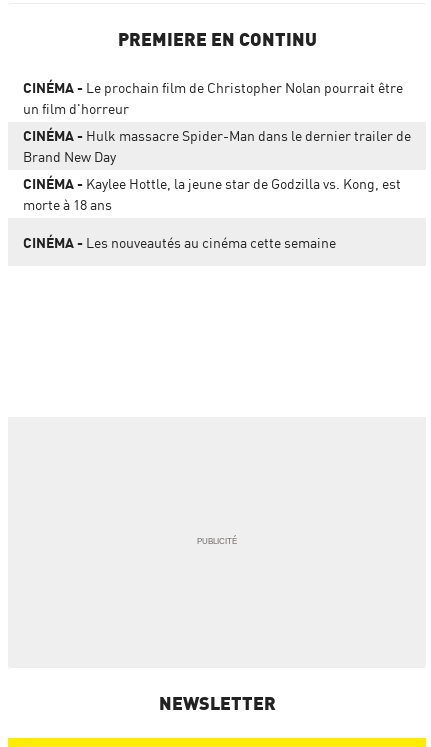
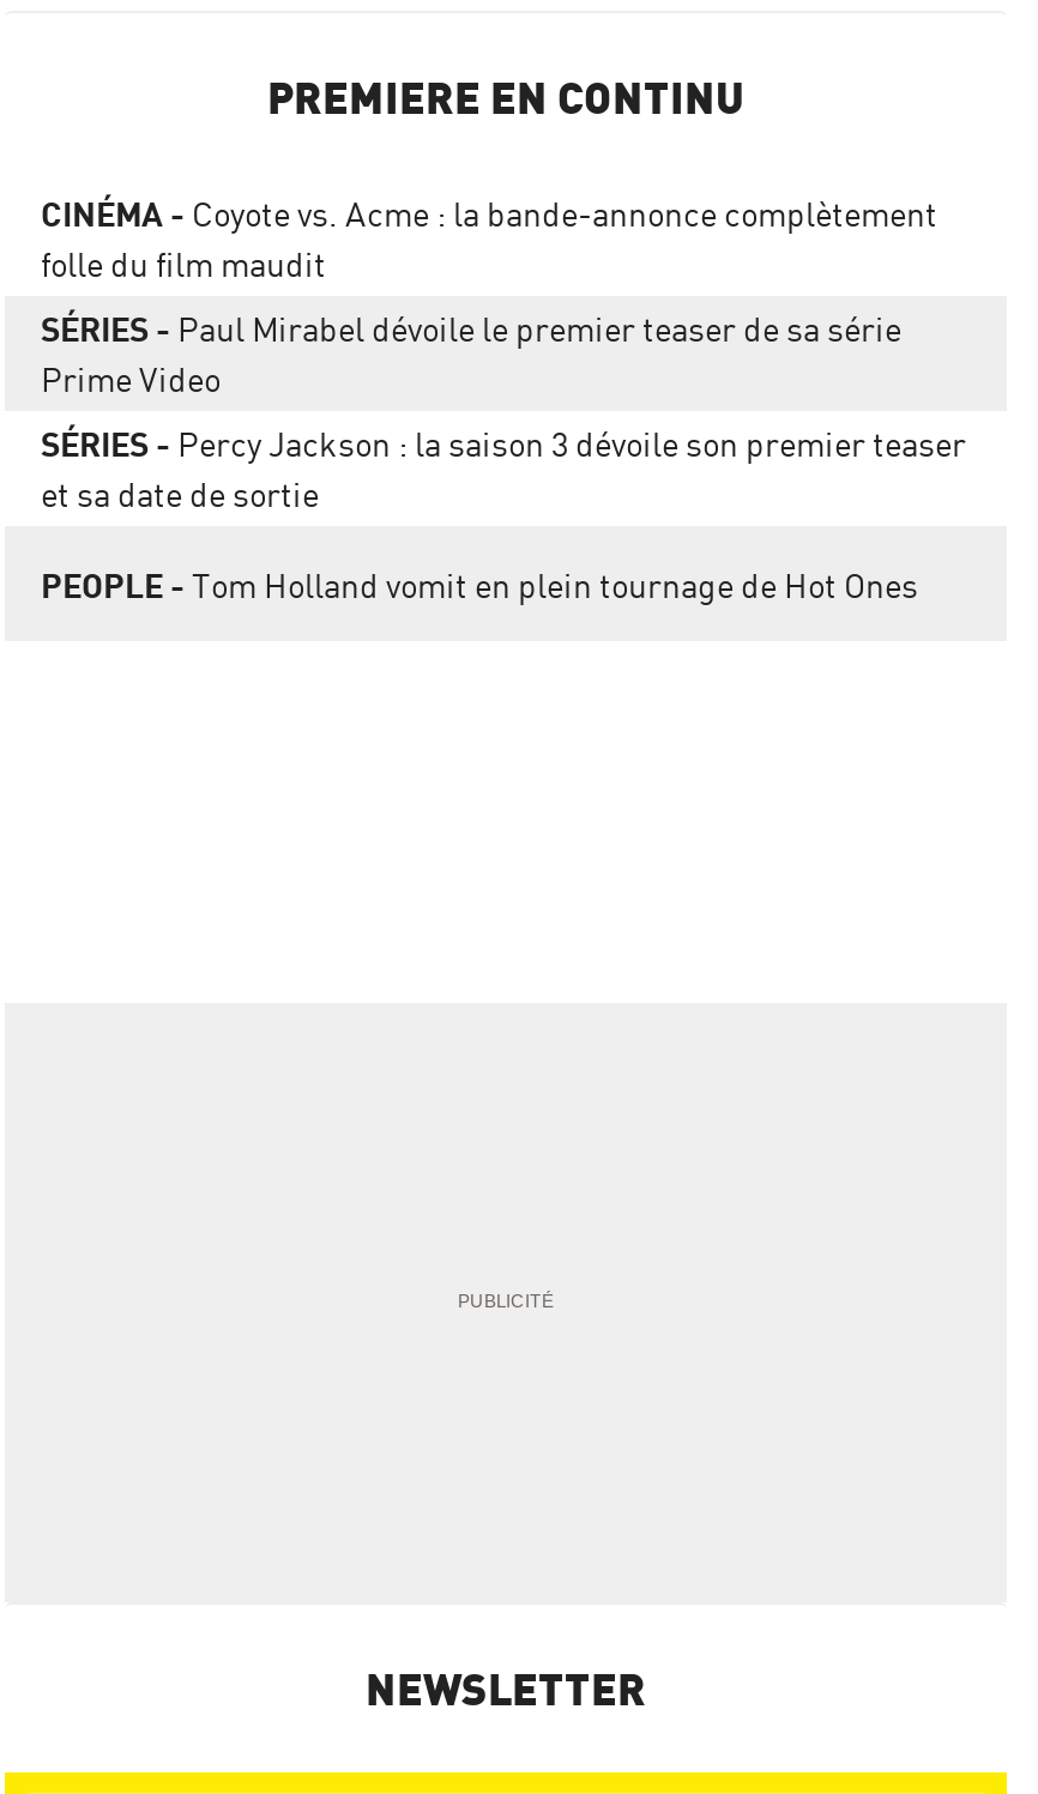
[23,79,403,117] Le prochain film de Christopher Nolan pourrait être | un film d'horreur -> [41,194,937,285] Coyote vs. Acme : la bande-annonce complètement | folle du film maudit
[23,127,411,165] CINÉMA | Hulk massacre Spider-Man dans le dernier trailer de | Brand New Day -> [41,309,901,400] SÉRIES | Paul Mirabel dévoile le premier teaser de sa série | Prime Video
[23,175,401,213] CINÉMA | Kaylee Hottle, la jeune star de Godzilla vs. Kong, est | morte à 18 ans -> [41,424,966,515] SÉRIES | Percy Jackson : la saison 3 dévoile son premier teaser | et sa date de sortie
[23,234,336,251] CINÉMA | Les nouveautés au cinéma cette semaine -> [41,564,918,605] PEOPLE | Tom Holland vomit en plein tournage de Hot Ones

